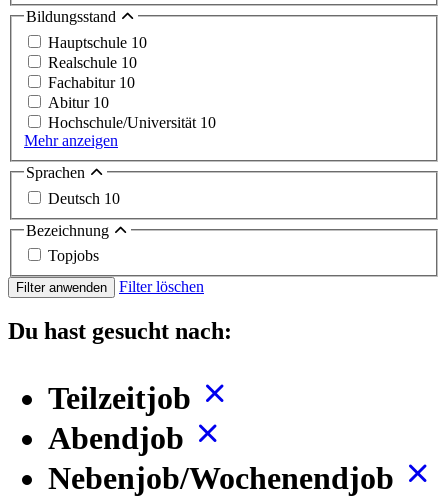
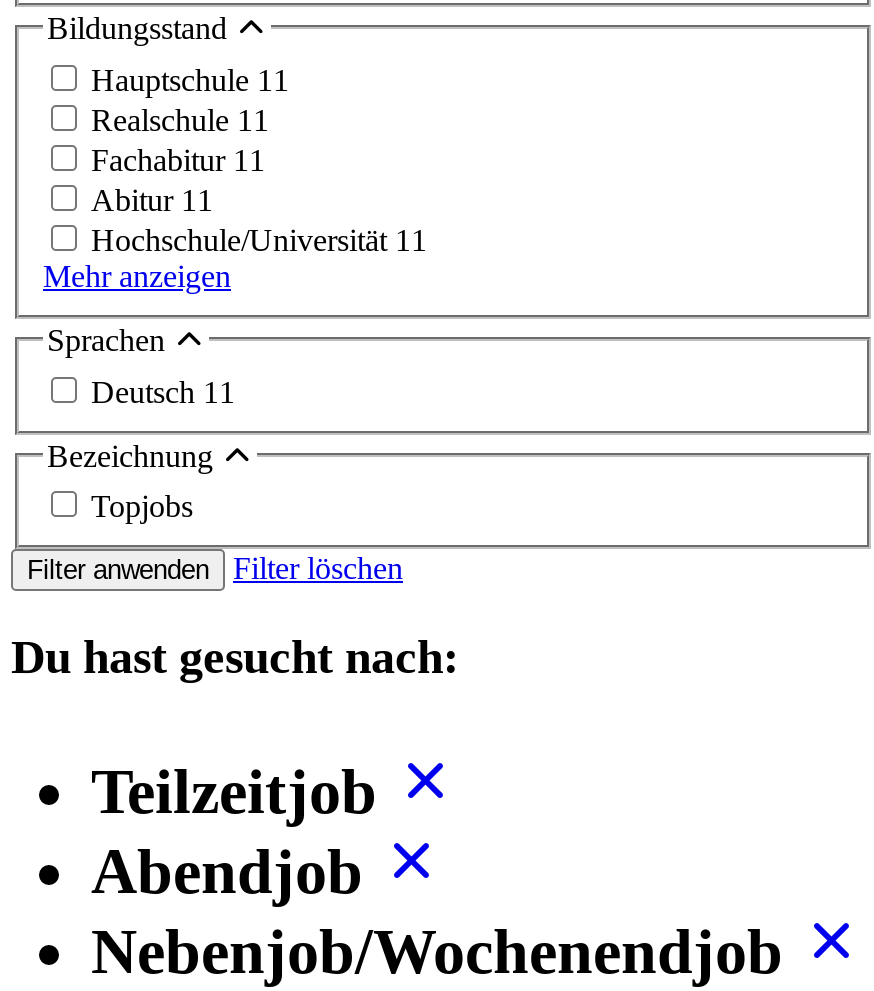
[48,34,147,51] Hauptschule 10 -> [91,63,289,97] Hauptschule 11
[48,54,137,71] Realschule 10 -> [91,103,269,137] Realschule 11
[48,74,135,91] Fachabitur 10 -> [91,143,265,177] Fachabitur 11
[48,94,109,111] Abitur 10 -> [91,183,213,217] Abitur 11
[48,114,216,131] Hochschule/Universität 10 -> [91,223,427,257] Hochschule/Universität 11
[48,190,120,207] Deutsch 10 -> [91,374,235,408] Deutsch 11

